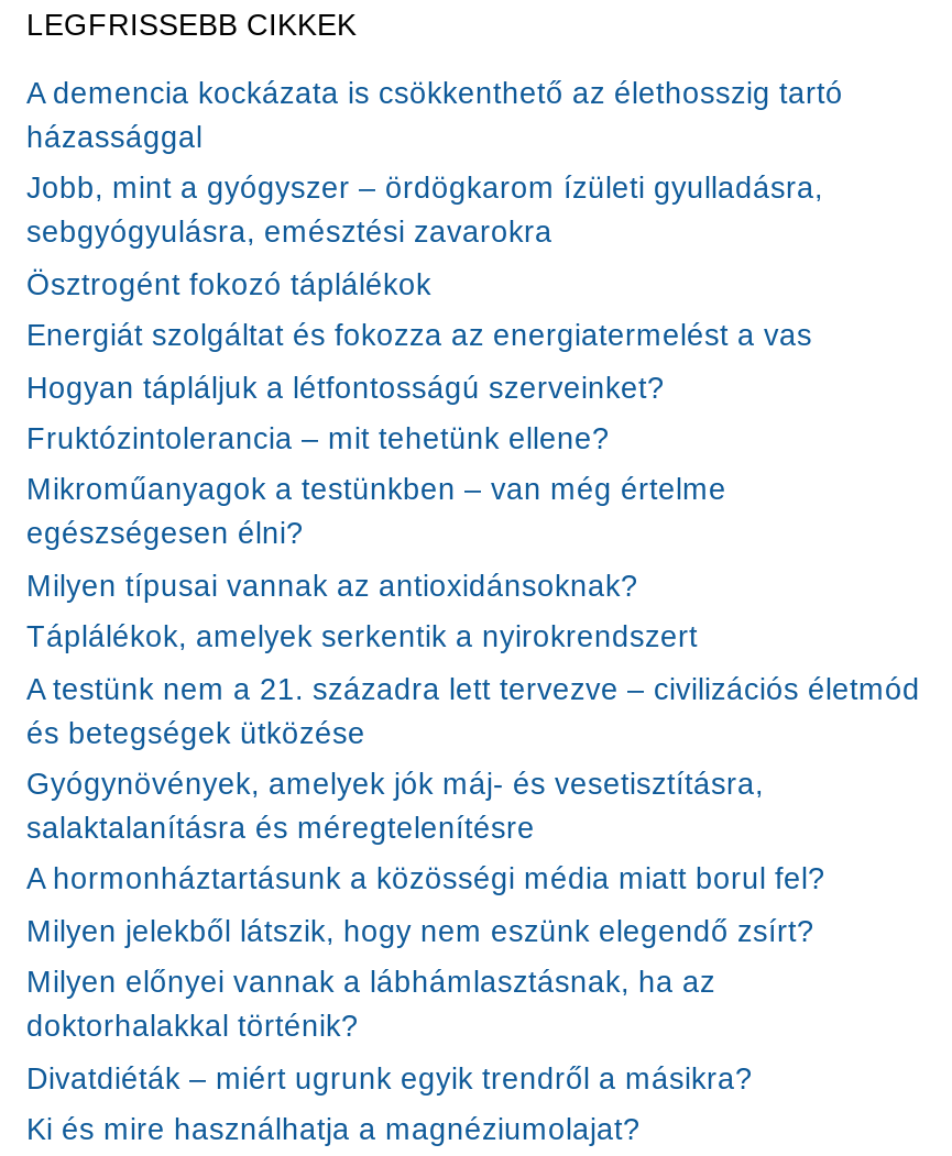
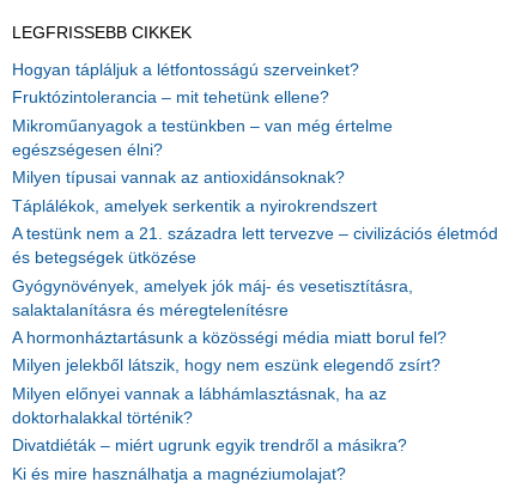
[26,77,843,353] A demencia kockázata is csökkenthető az élethosszig tartó | házassággal | Jobb, mint a gyógyszer – ördögkarom ízületi gyulladásra, | sebgyógyulásra, emésztési zavarokra | Ösztrogént fokozó táplálékok | Energiát szolgáltat és fokozza az energiatermelést a vas -> none

